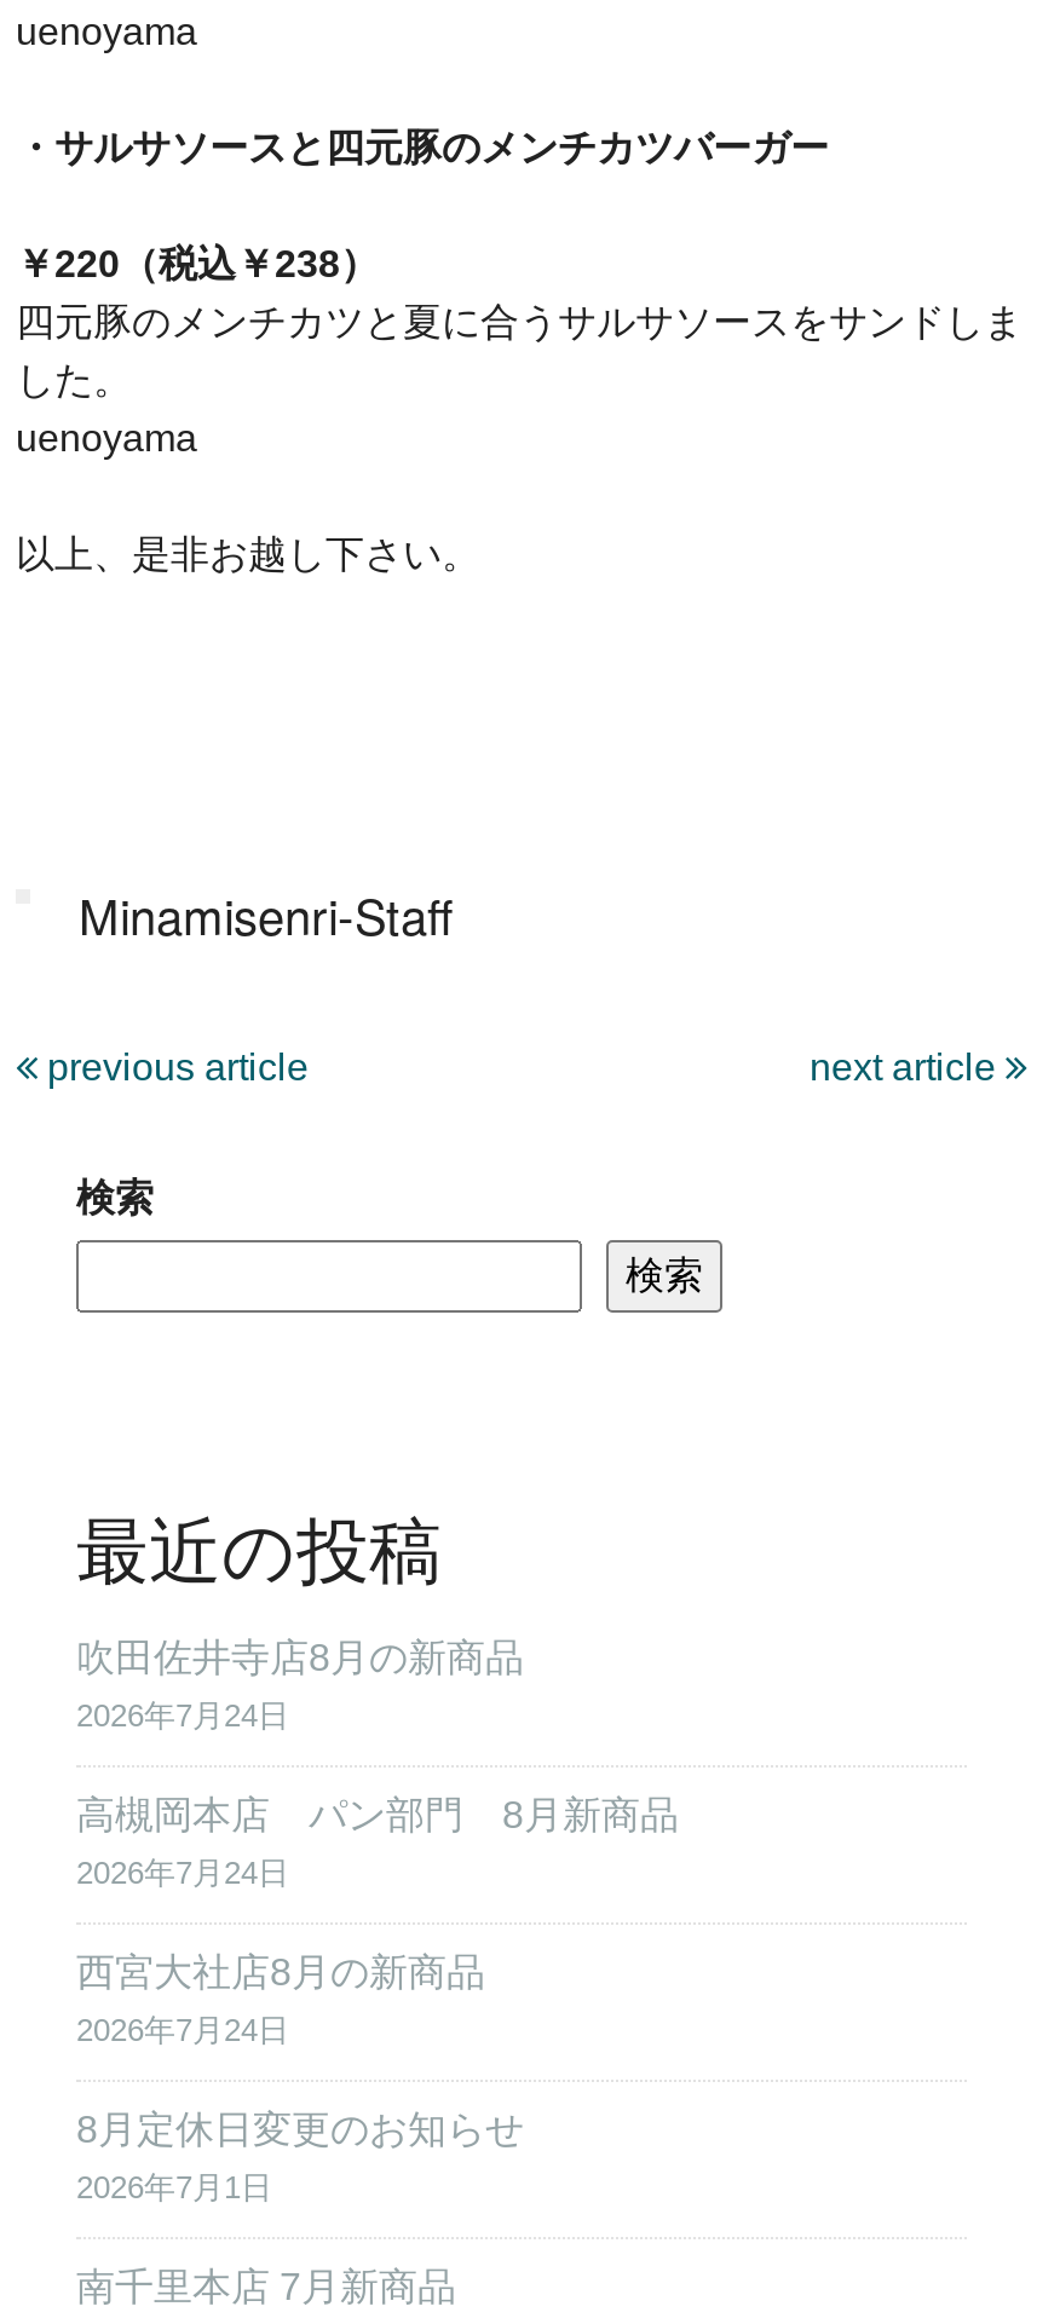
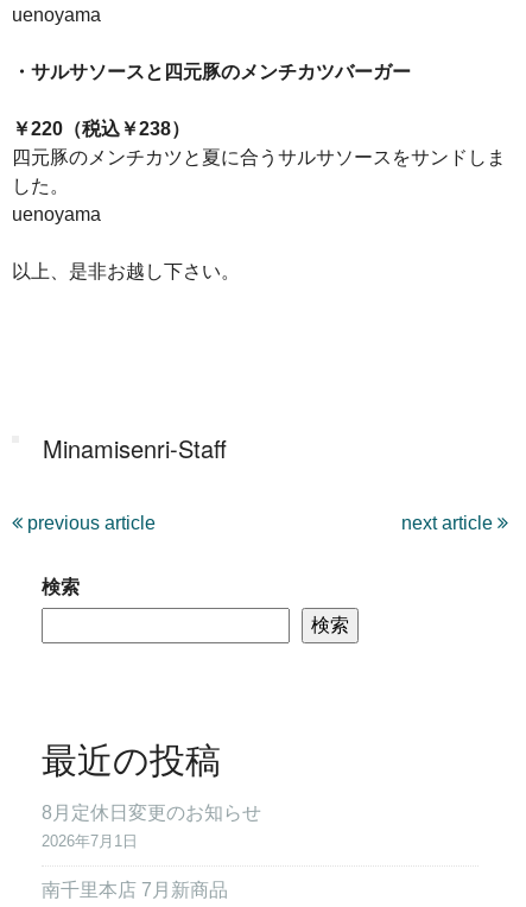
[76,1636,679,2047] 吹田佐井寺店8月の新商品 | 2026年7月24日 | 高槻岡本店 パン部門 8月新商品 | 2026年7月24日 | 西宮大社店8月の新商品 | 2026年7月24日 -> none

